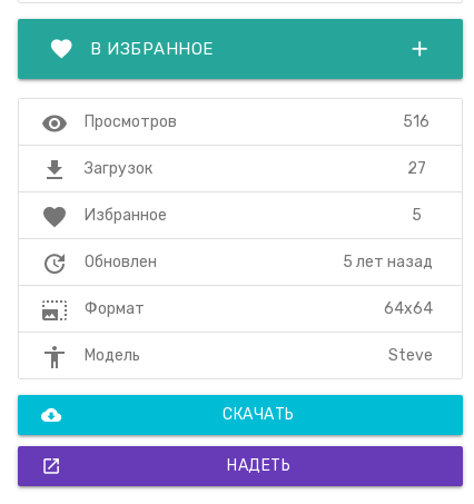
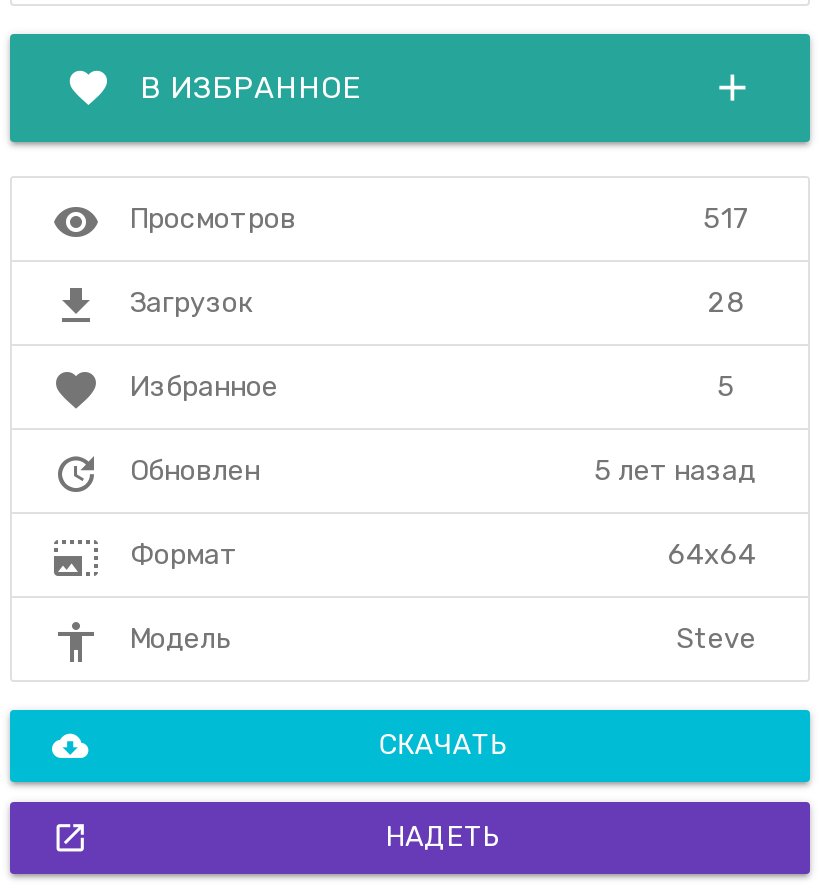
[403,112,429,131] 516 -> [703,201,749,235] 517
[407,159,426,177] 27 -> [708,285,744,319] 28

